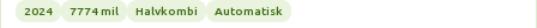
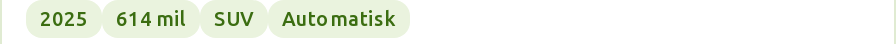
[24,5,198,17] 2024 | 7774 mil | Halvkombi -> [40,8,254,30] 2025 | 614 mil | SUV

